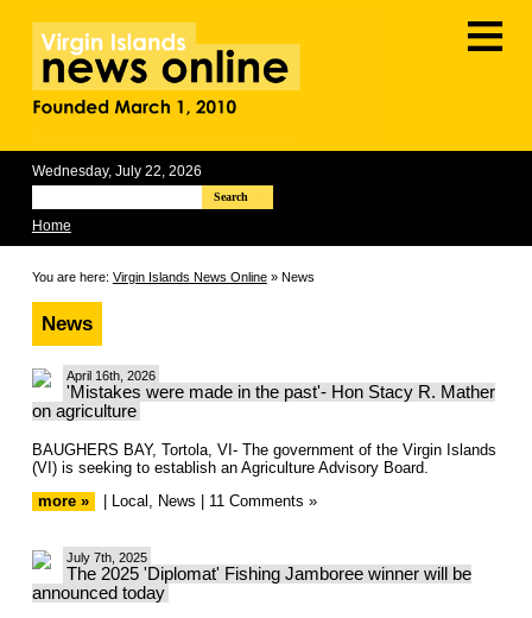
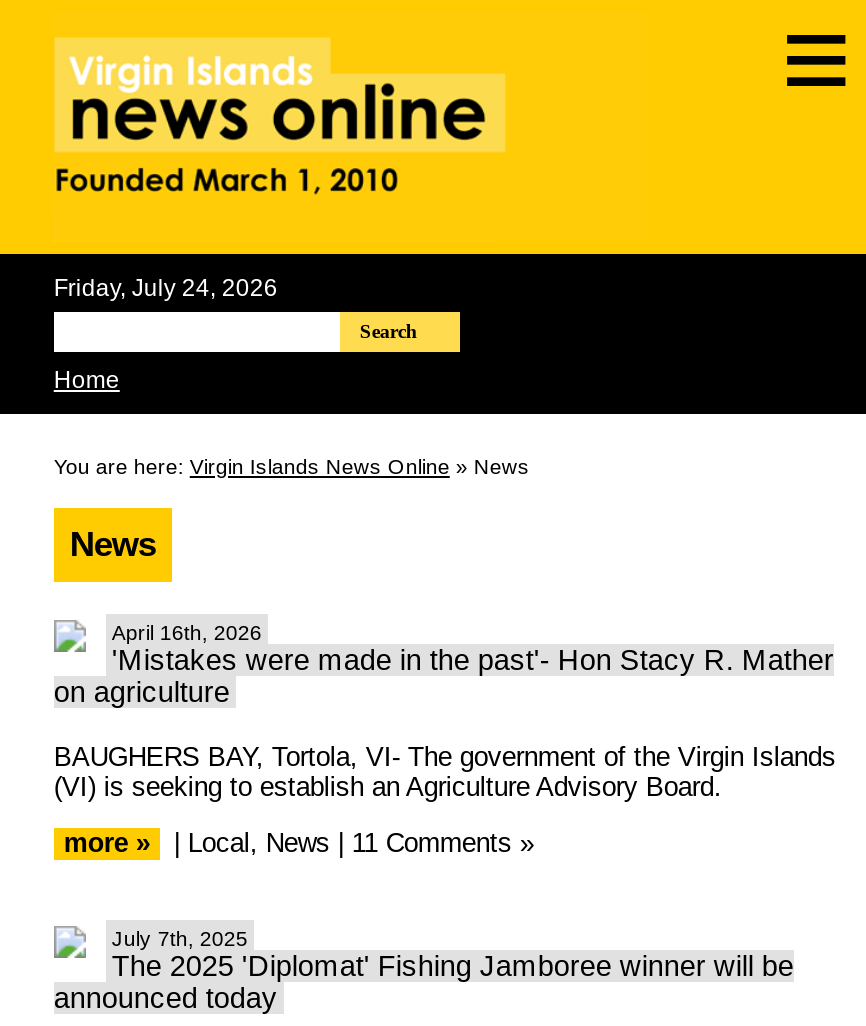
[32,162,202,179] Wednesday, July 22, 2026 -> [54,273,278,301] Friday, July 24, 2026

